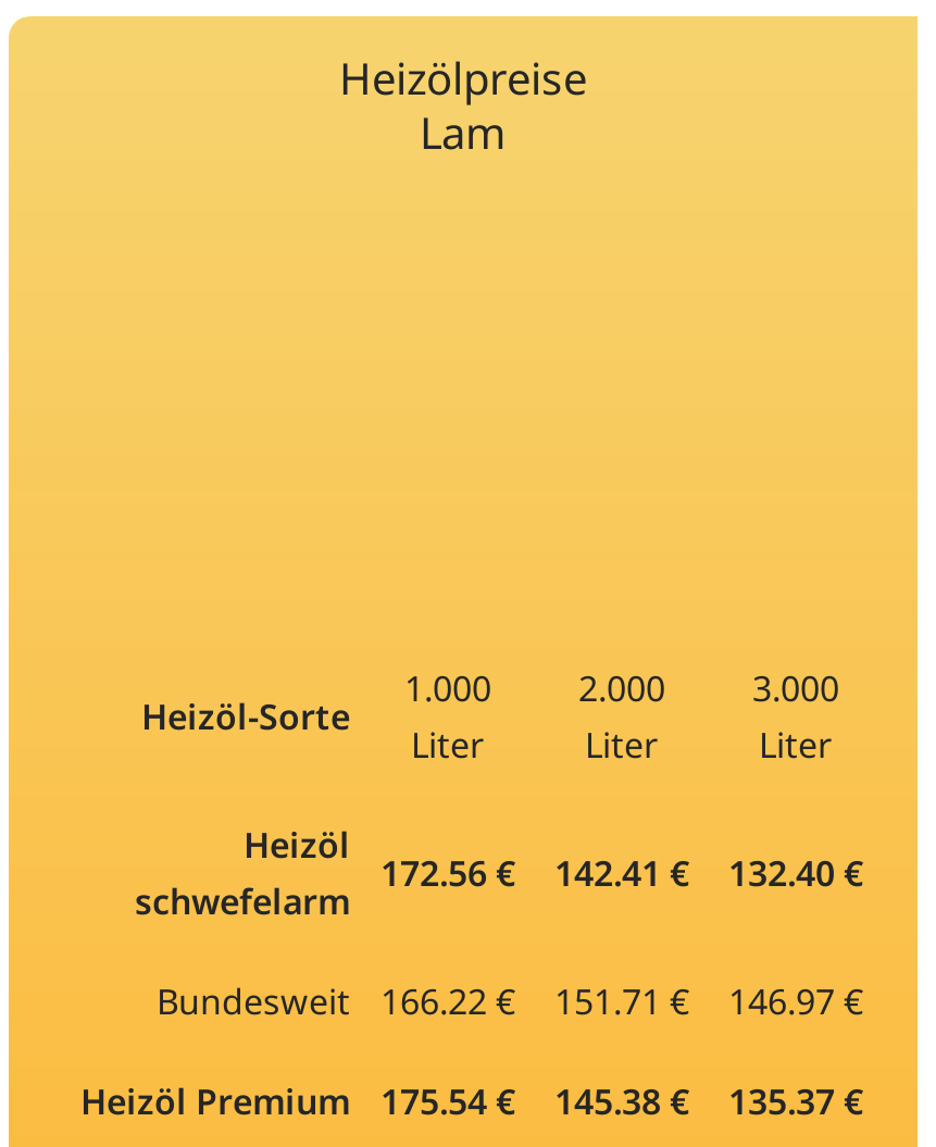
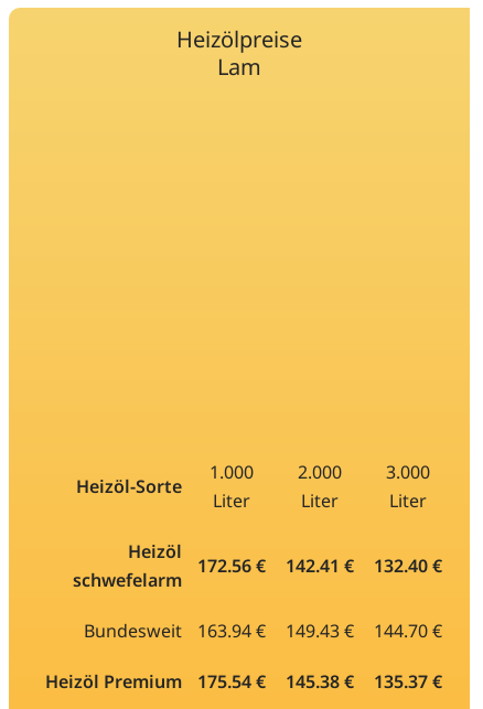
[380,977,515,1025] 166.22 € -> [197,619,266,643] 163.94 €
[554,977,689,1025] 151.71 € -> [286,619,354,643] 149.43 €
[728,977,863,1025] 146.97 € -> [374,619,442,643] 144.70 €

